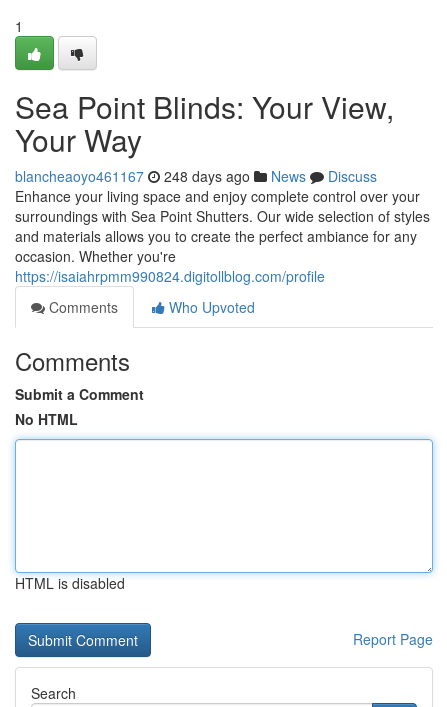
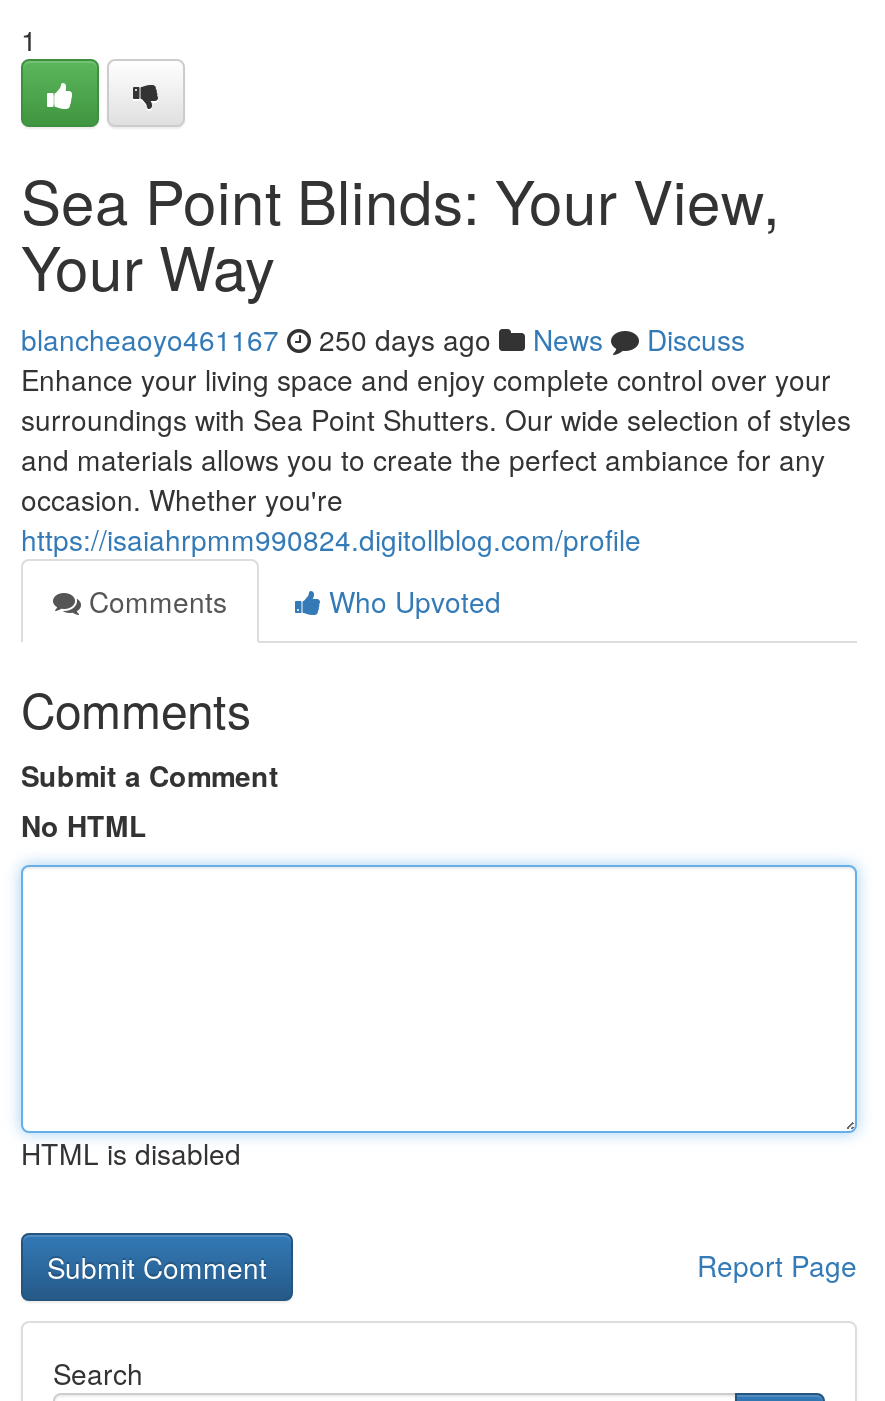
[15,166,377,186] blancheaoyo461167 248 days ago News Discuss -> [21,319,745,359] blancheaoyo461167 250 days ago News Discuss

